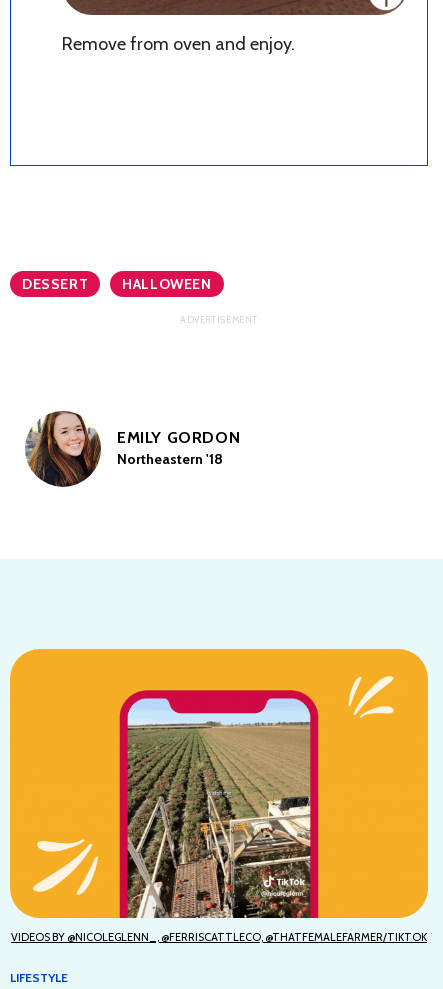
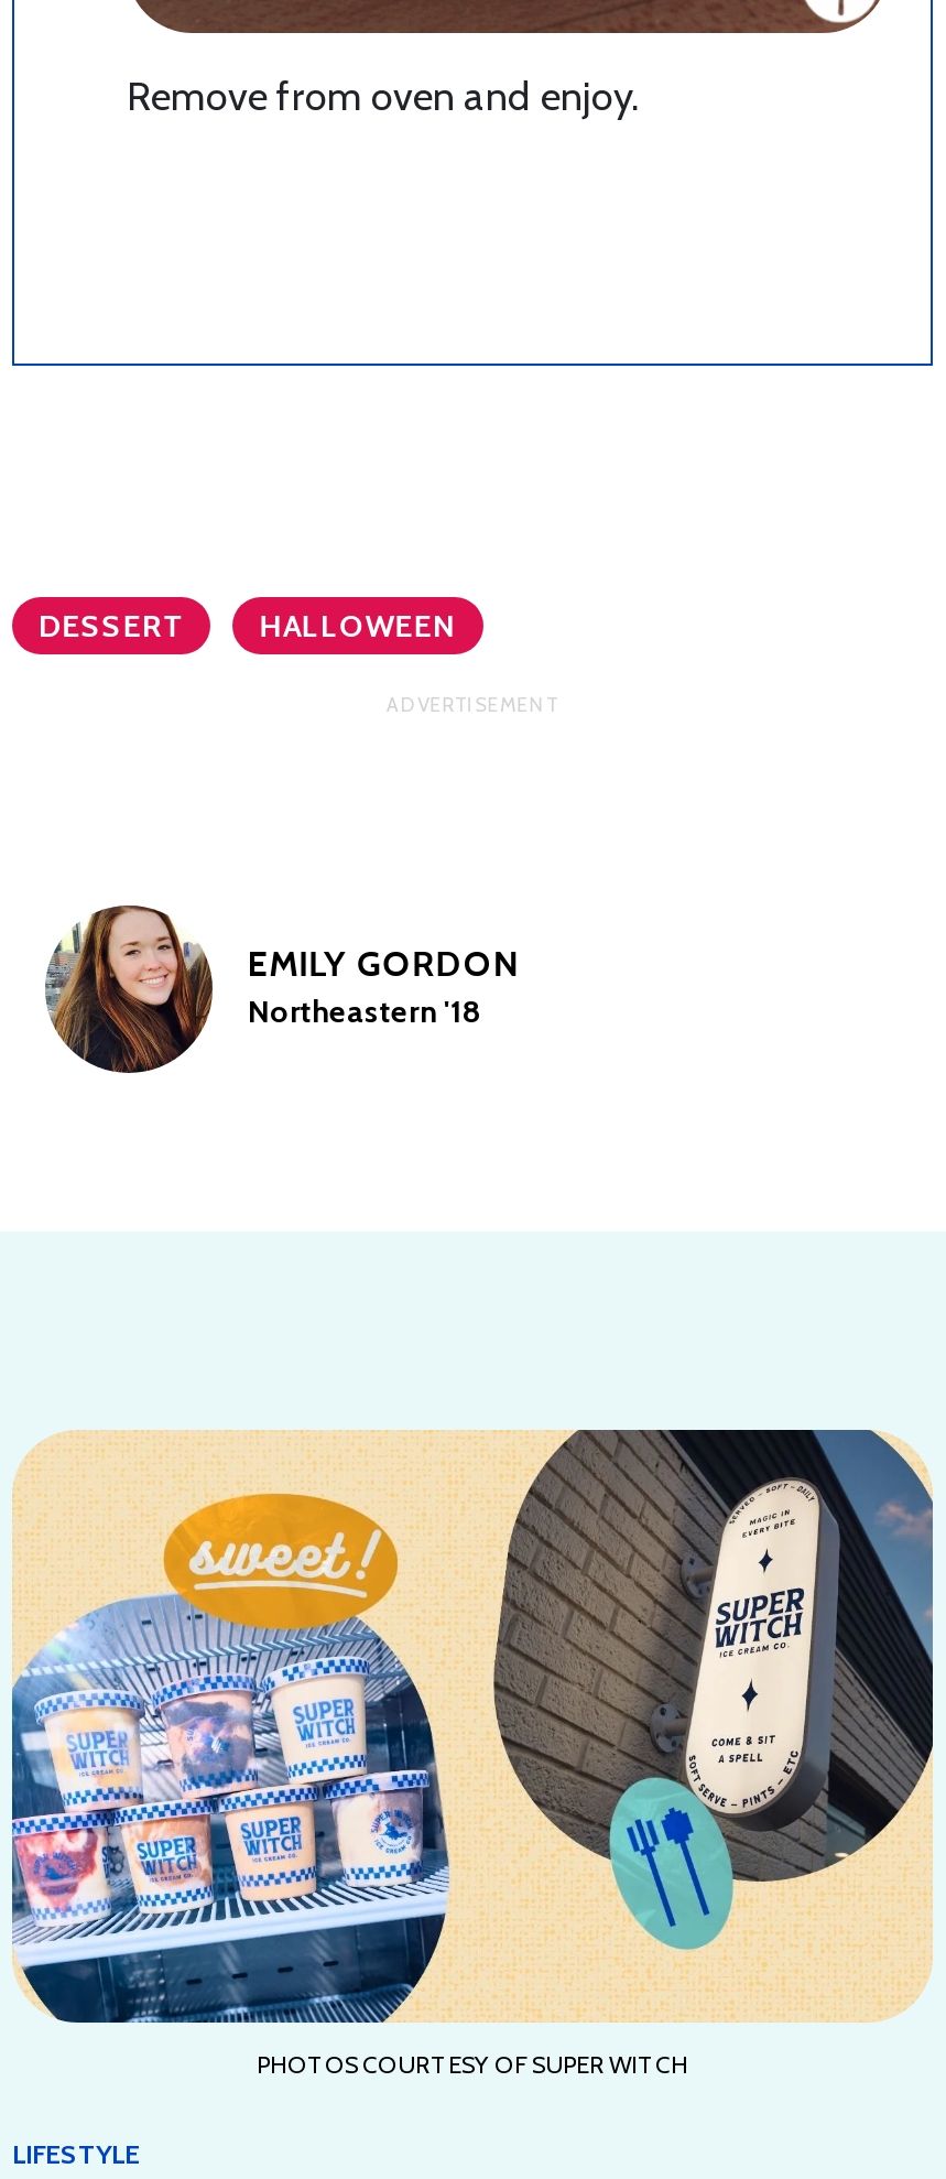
[9,648,429,944] [image] | VIDEOS BY @NICOLEGLENN_, @FERRISCATTLECO, @THATFEMALEFARMER/TIKTOK -> [10,1428,935,2080] [image] | PHOTOS COURTESY OF SUPER WITCH

